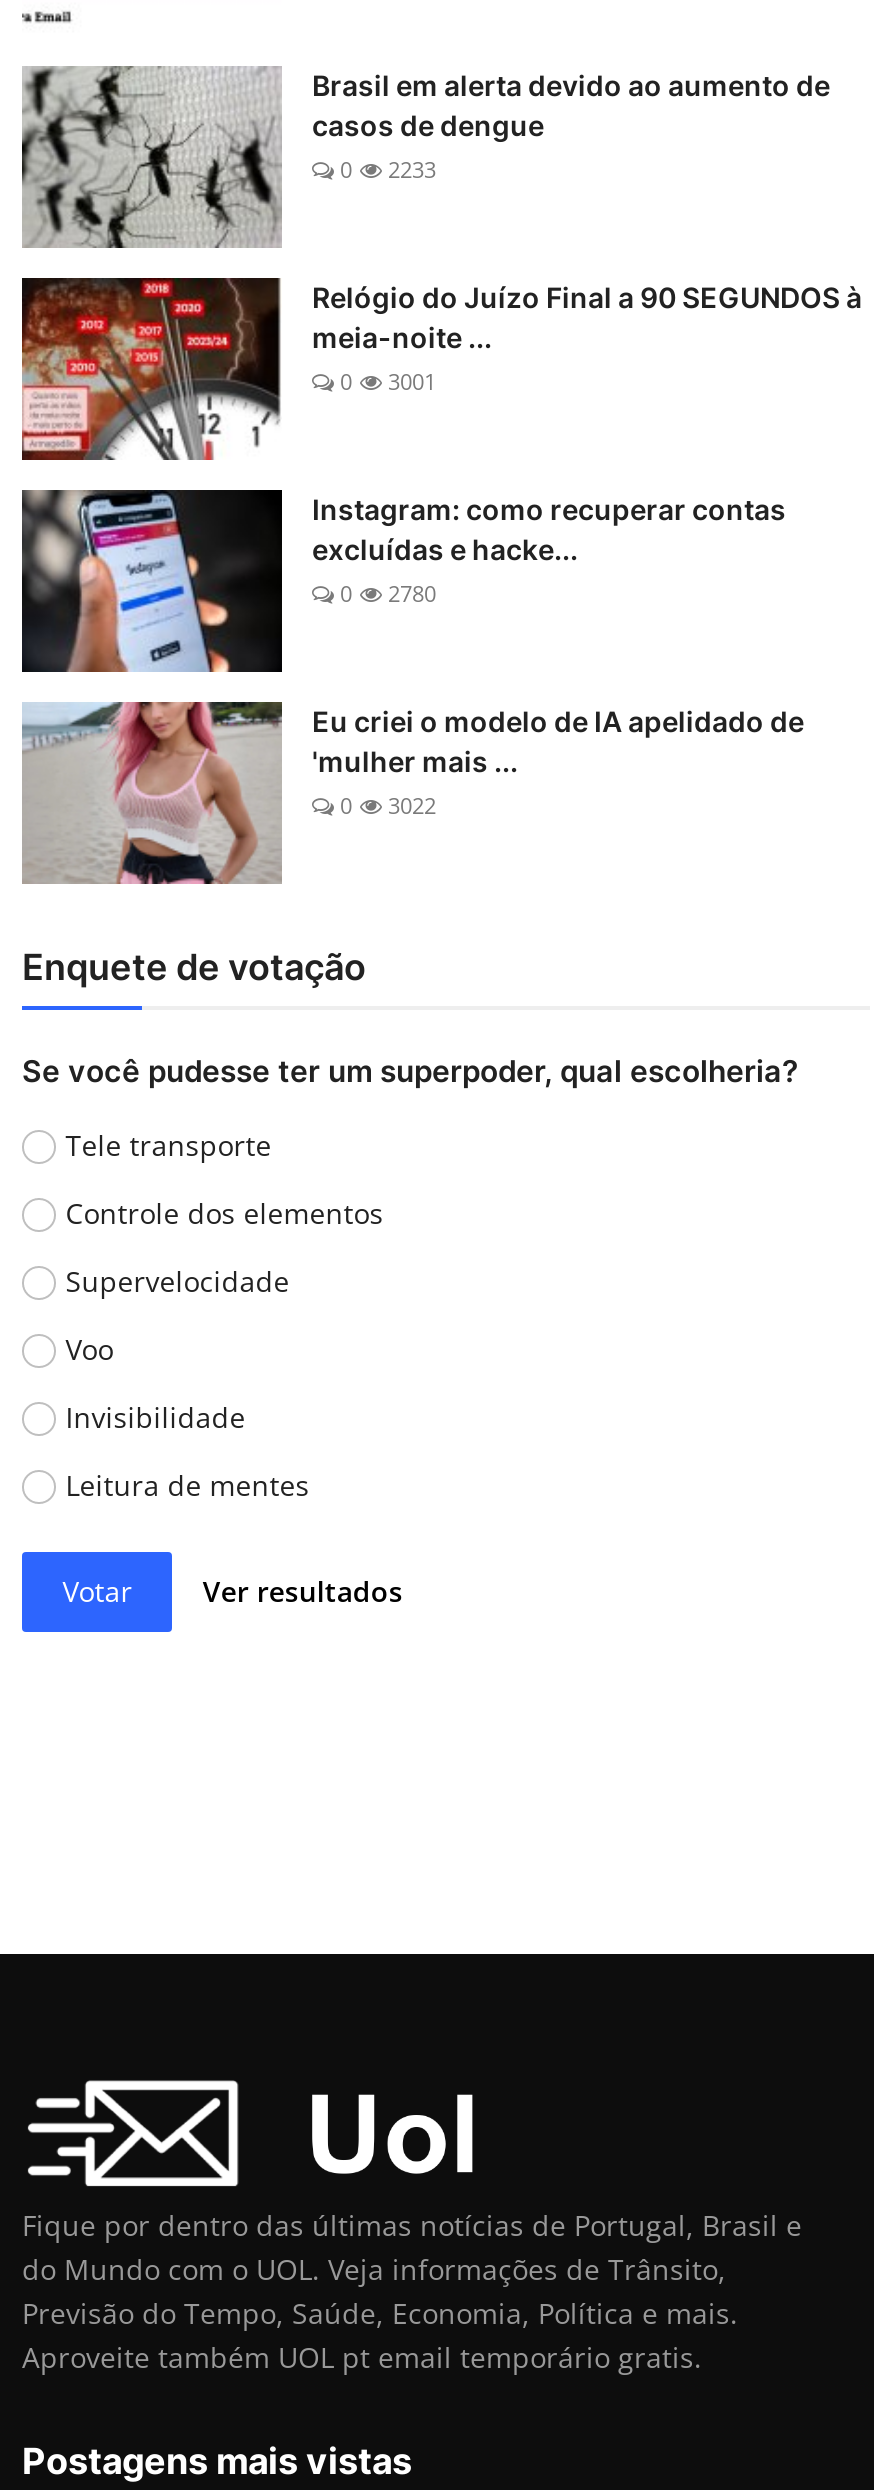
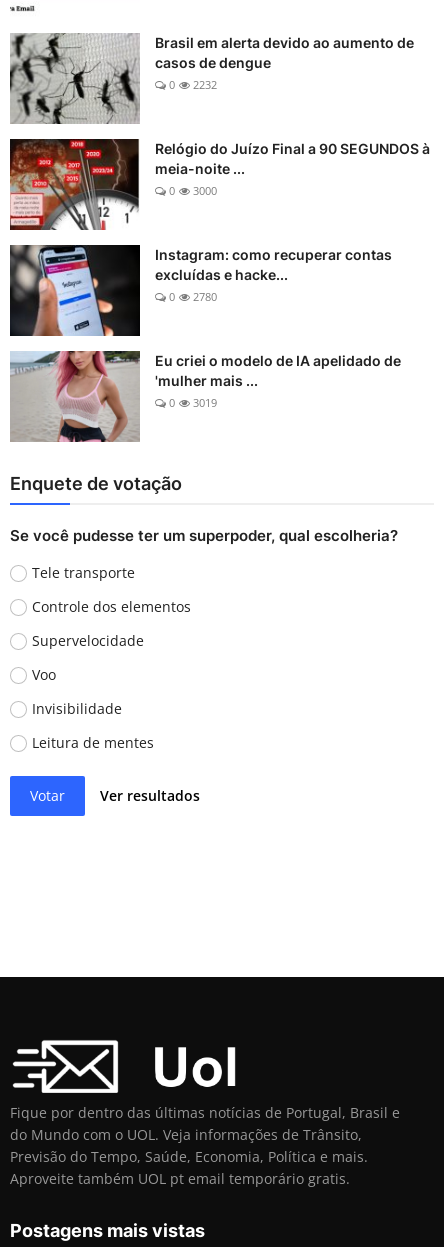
[334,153,436,183] 0 2233 -> [166,76,217,91] 0 2232
[334,365,436,395] 0 3001 -> [166,182,217,197] 0 3000
[334,789,436,819] 0 3022 -> [166,394,217,409] 0 3019

